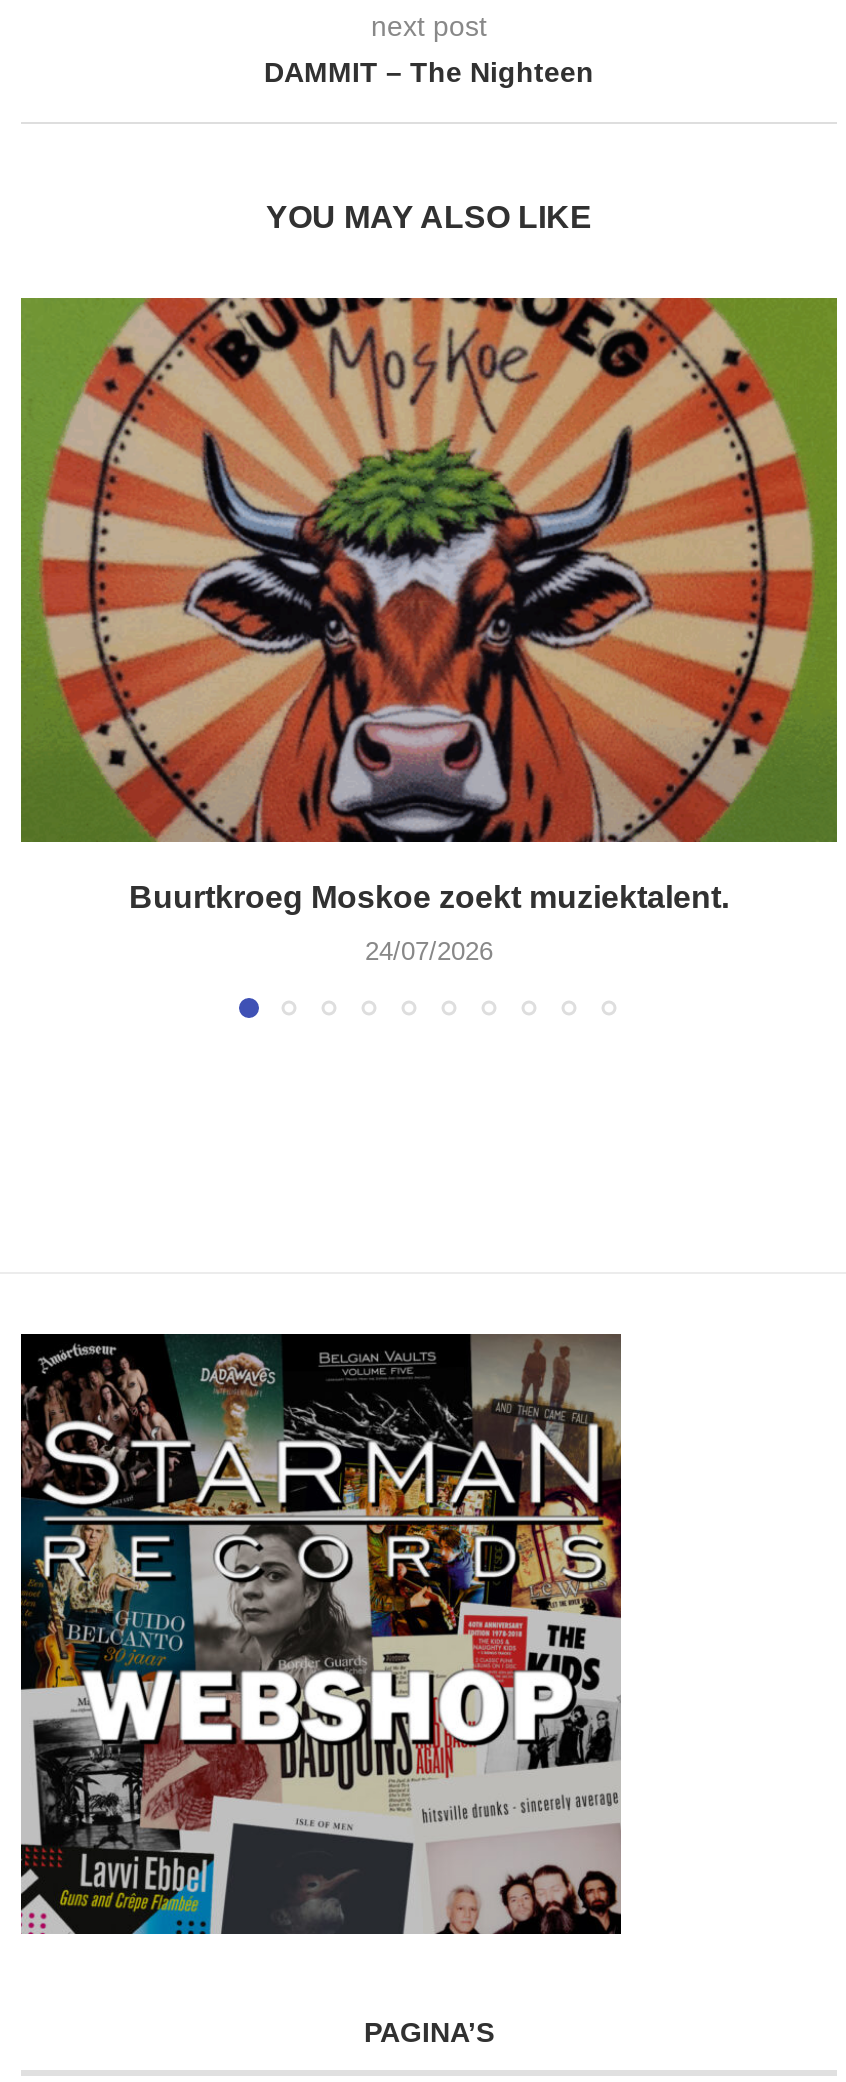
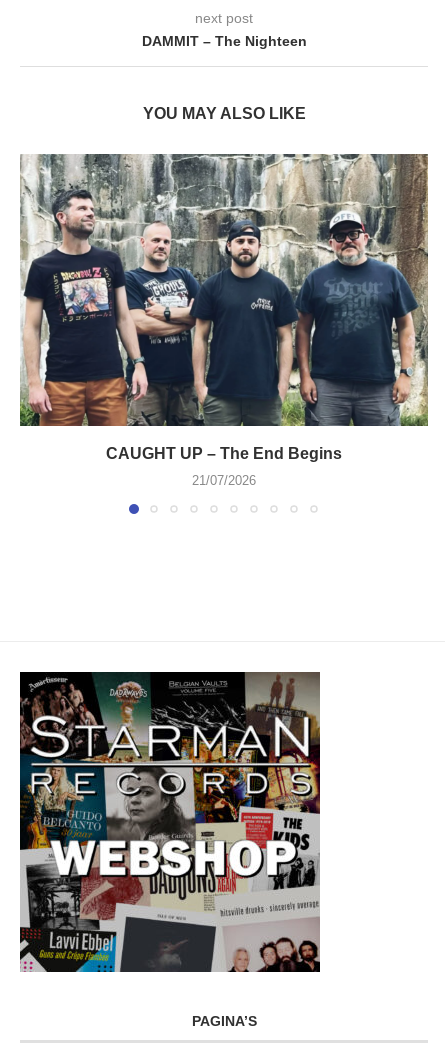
[19,296,837,913] [image] | Buurtkroeg Moskoe zoekt muziektalent. -> [20,153,428,462] [image] | CAUGHT UP – The End Begins
[365,935,493,965] 24/07/2026 -> [192,473,256,488] 21/07/2026

